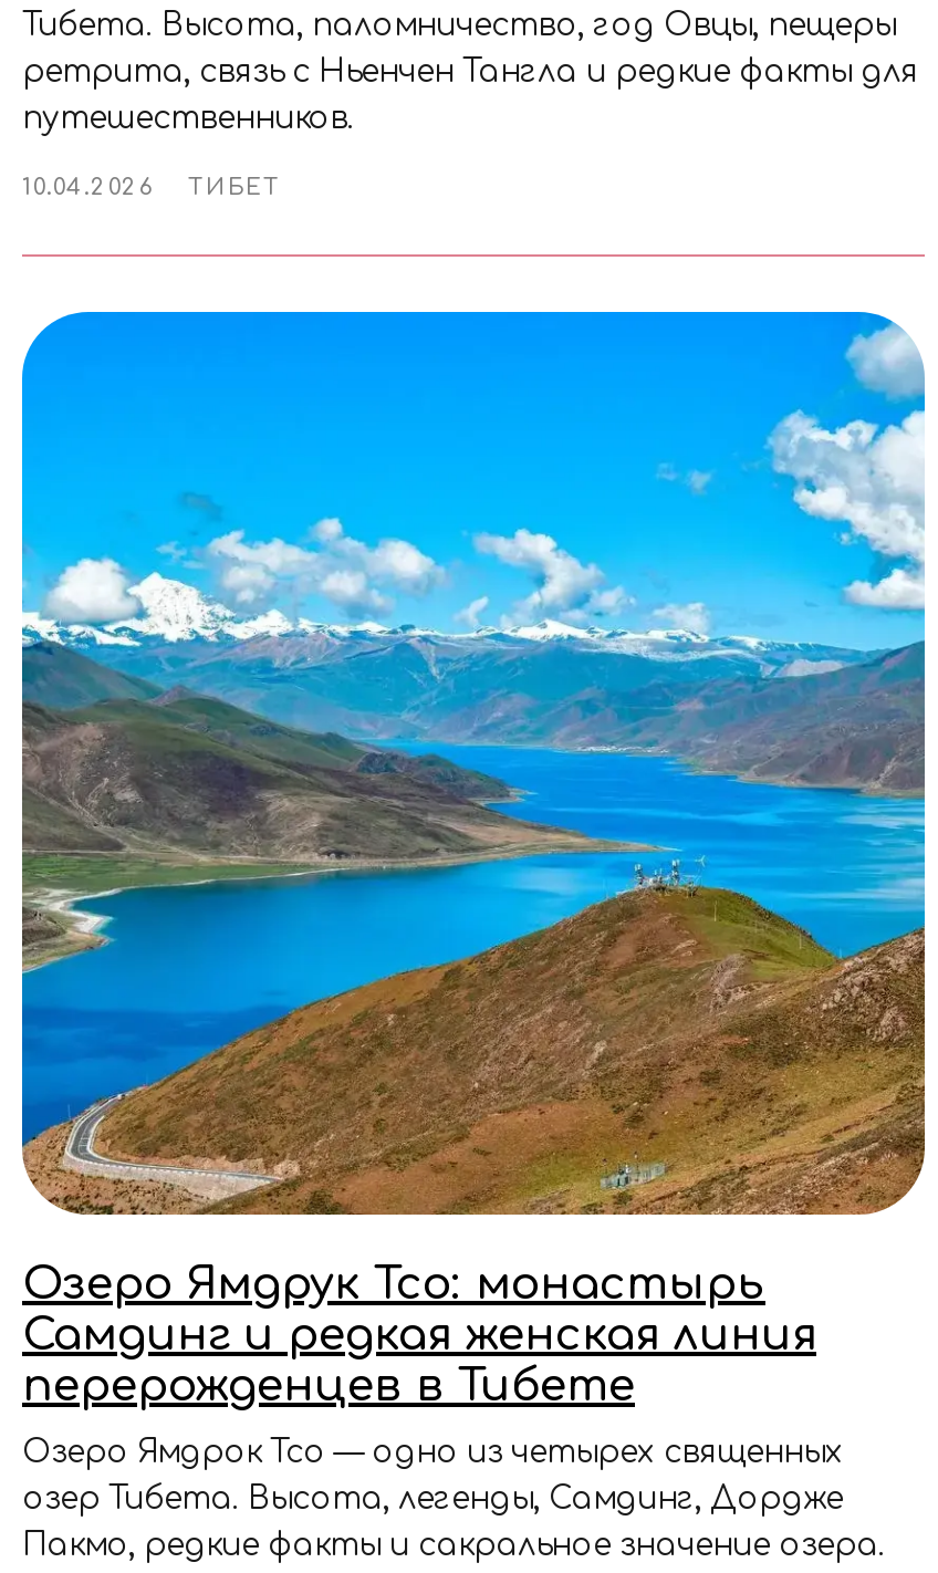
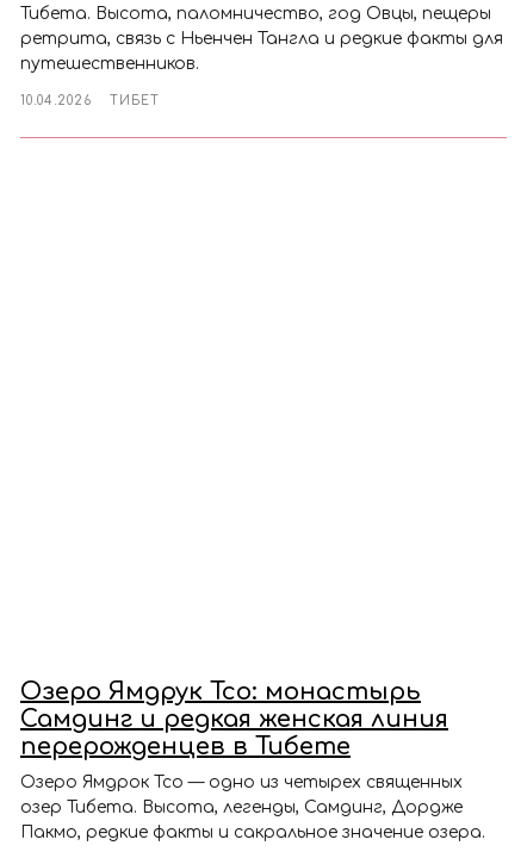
[20,310,927,1217] [image] -> none

